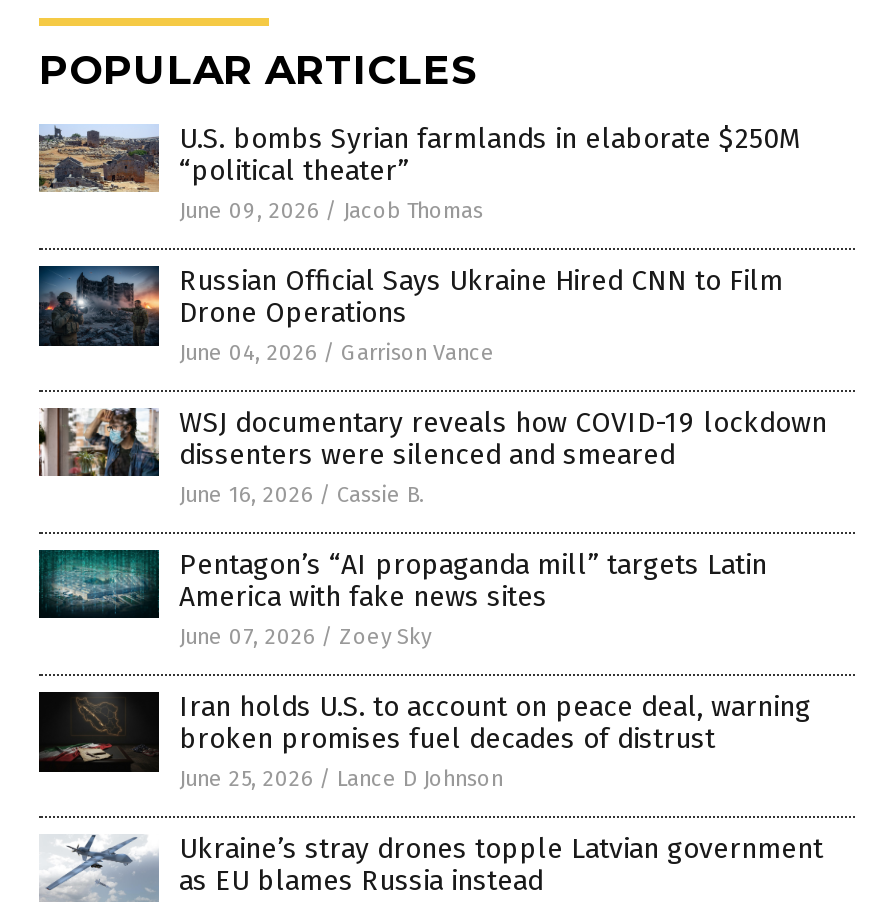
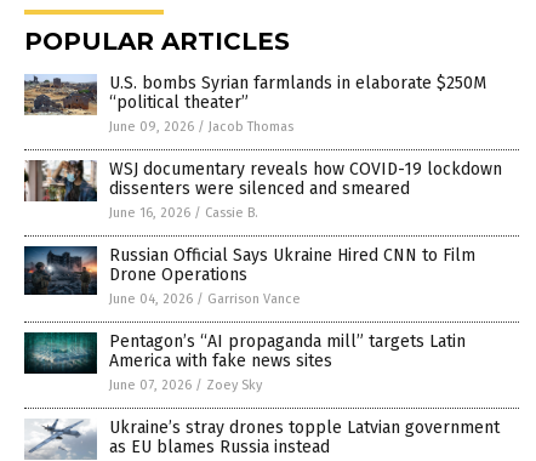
moved [37,264,783,366] -> [23,245,475,307]: [image] | Russian Official Says Ukraine Hired CNN to Film | Drone Operations | June 04, 2026 / Garrison Vance
[37,690,811,792] [image] | Iran holds U.S. to account on peace deal, warning | broken promises fuel decades of distrust | June 25, 2026 / Lance D Johnson -> none

